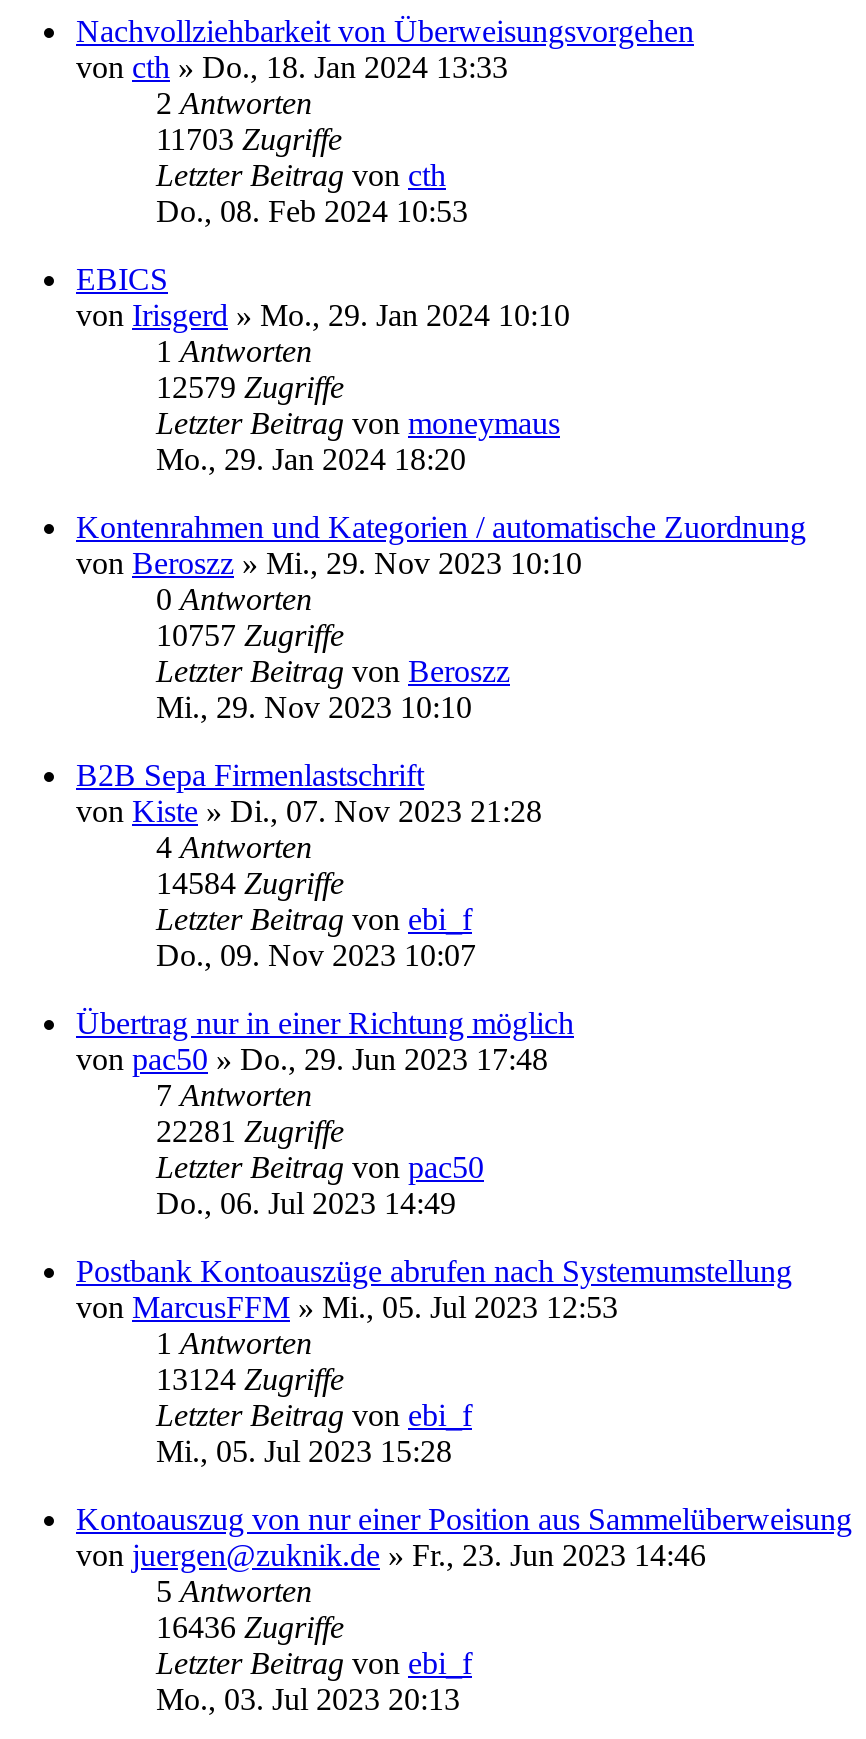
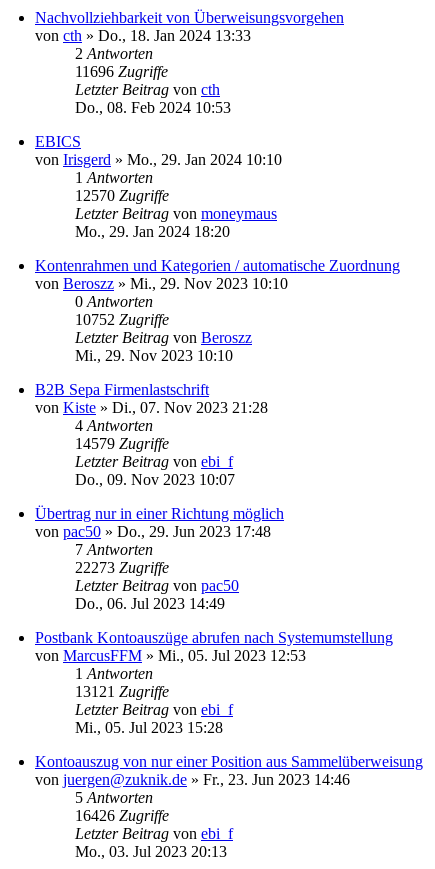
[156,122,342,156] 11703 Zugriffe -> [75,63,168,80] 11696 Zugriffe
[156,370,344,404] 12579 Zugriffe -> [75,187,169,204] 12570 Zugriffe
[156,618,344,652] 10757 Zugriffe -> [75,311,169,328] 10752 Zugriffe
[156,866,344,900] 14584 Zugriffe -> [75,435,169,452] 14579 Zugriffe
[156,1114,344,1148] 22281 Zugriffe -> [75,559,169,576] 22273 Zugriffe
[156,1362,344,1396] 13124 Zugriffe -> [75,683,169,700] 13121 Zugriffe
[156,1610,344,1644] 16436 Zugriffe -> [75,807,169,824] 16426 Zugriffe

